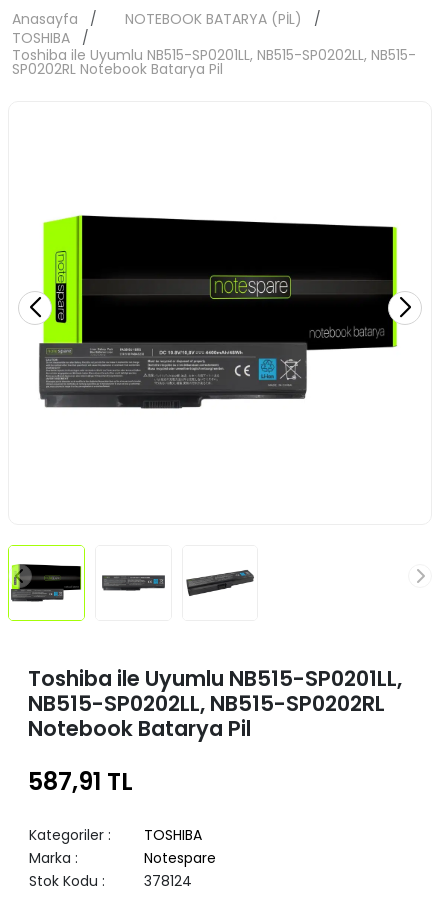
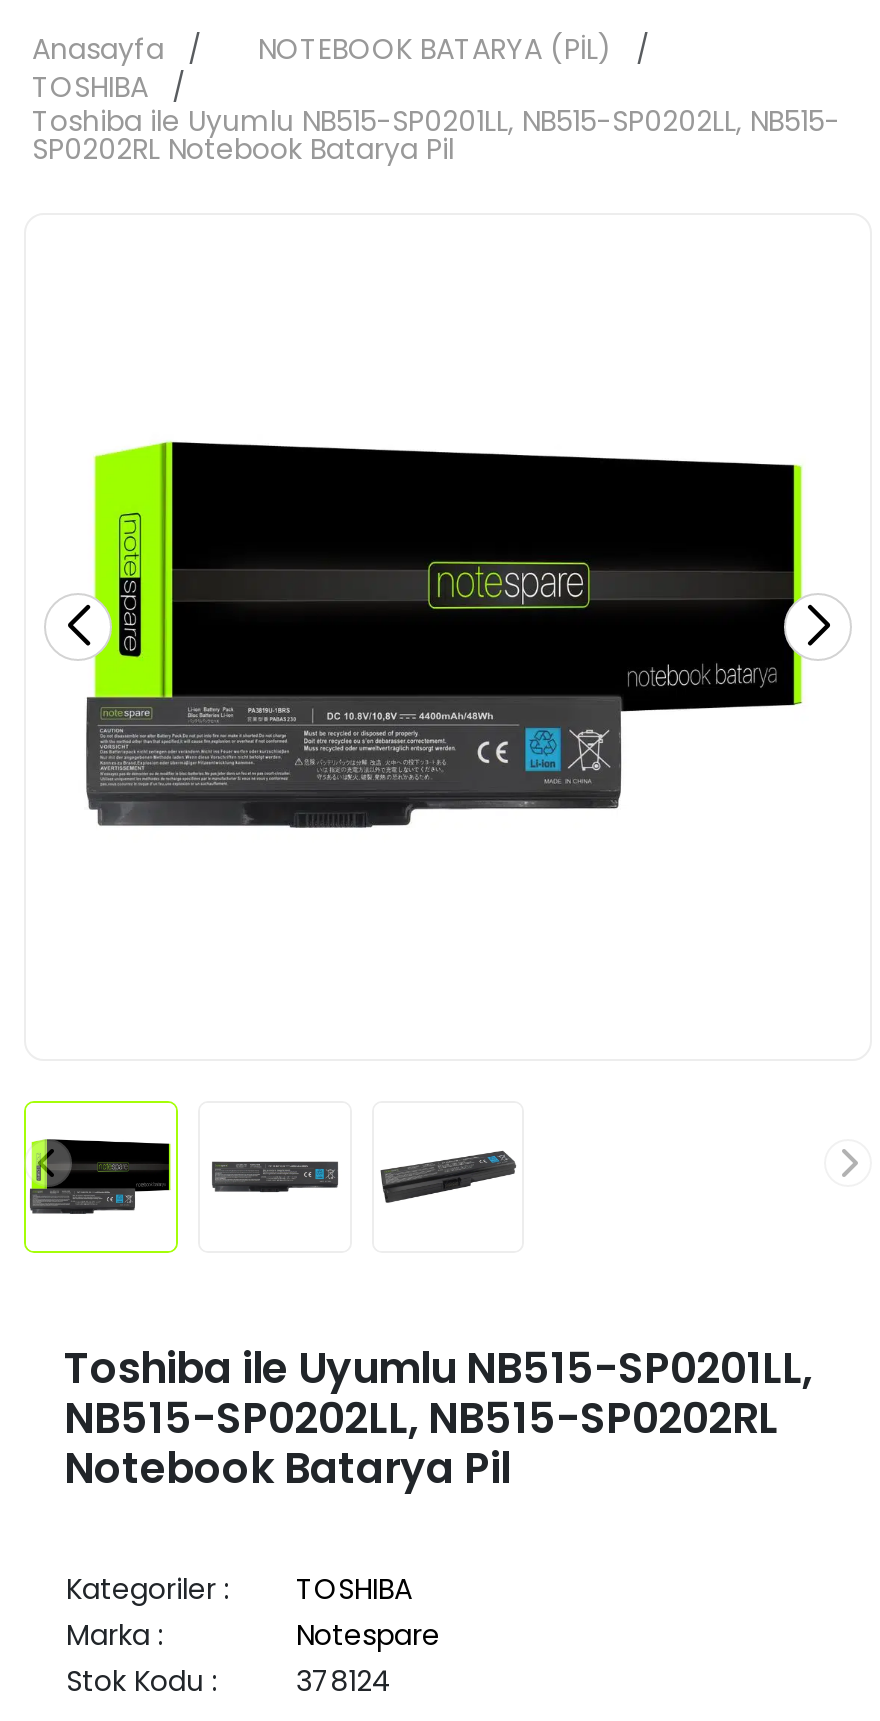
[28,765,133,798] 587,91 TL -> none

